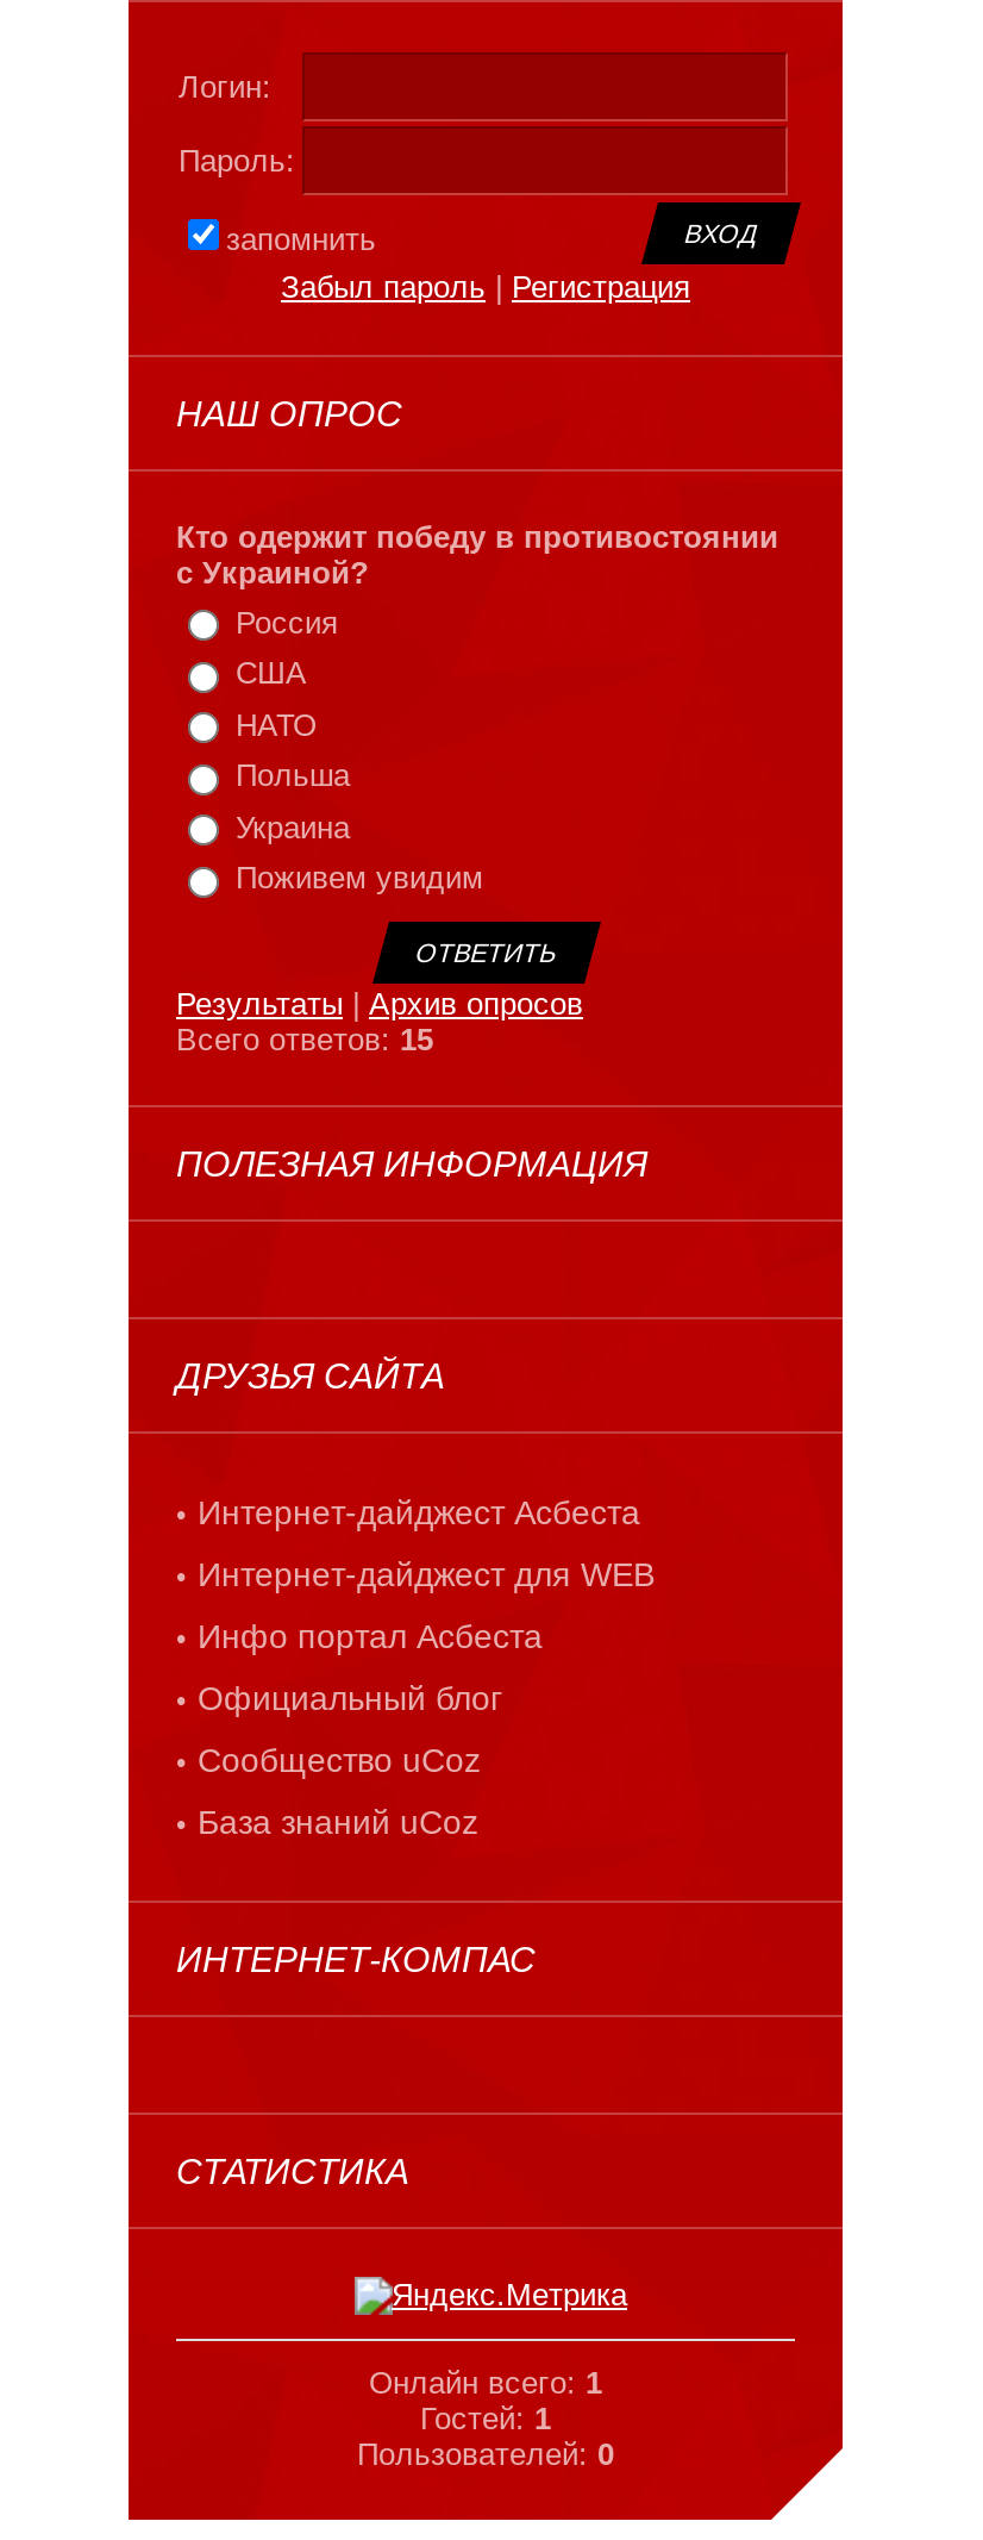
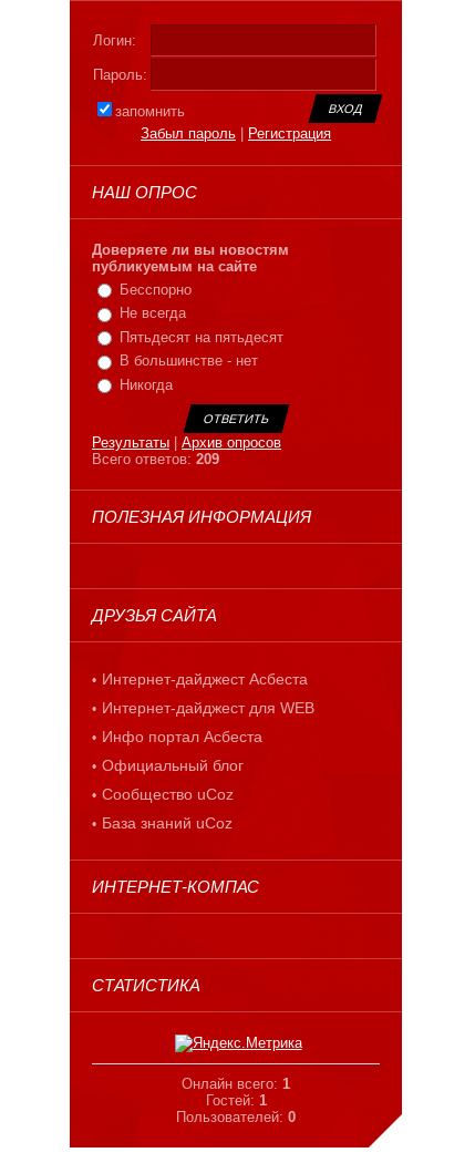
[176,518,778,896] Кто одержит победу в противостоянии | с Украиной? | Россия | США | НАТО | Польша | Украина | Поживем увидим -> [92,241,289,393] Доверяете ли вы новостям | публикуемым на сайте | Бесспорно | Не всегда | Пятьдесят на пятьдесят | В большинстве - нет | Никогда
[176,1021,433,1057] Всего ответов:15 -> [92,451,219,468] Всего ответов:209

